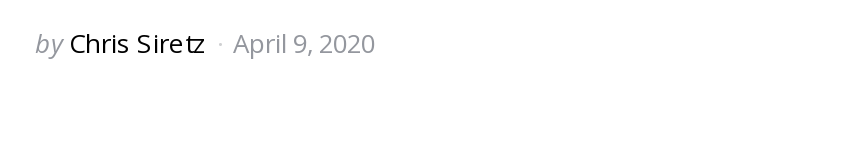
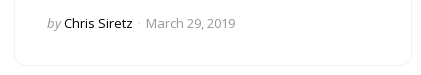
[233,26,375,62] April 9, 2020 -> [146,14,235,32] March 29, 2019

